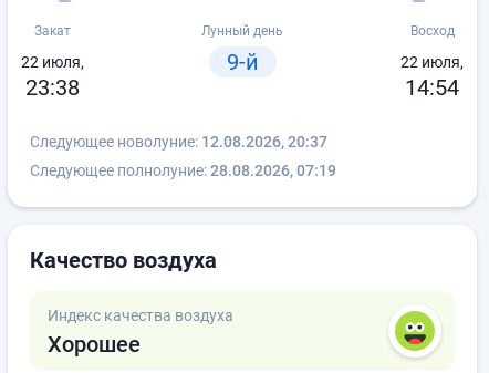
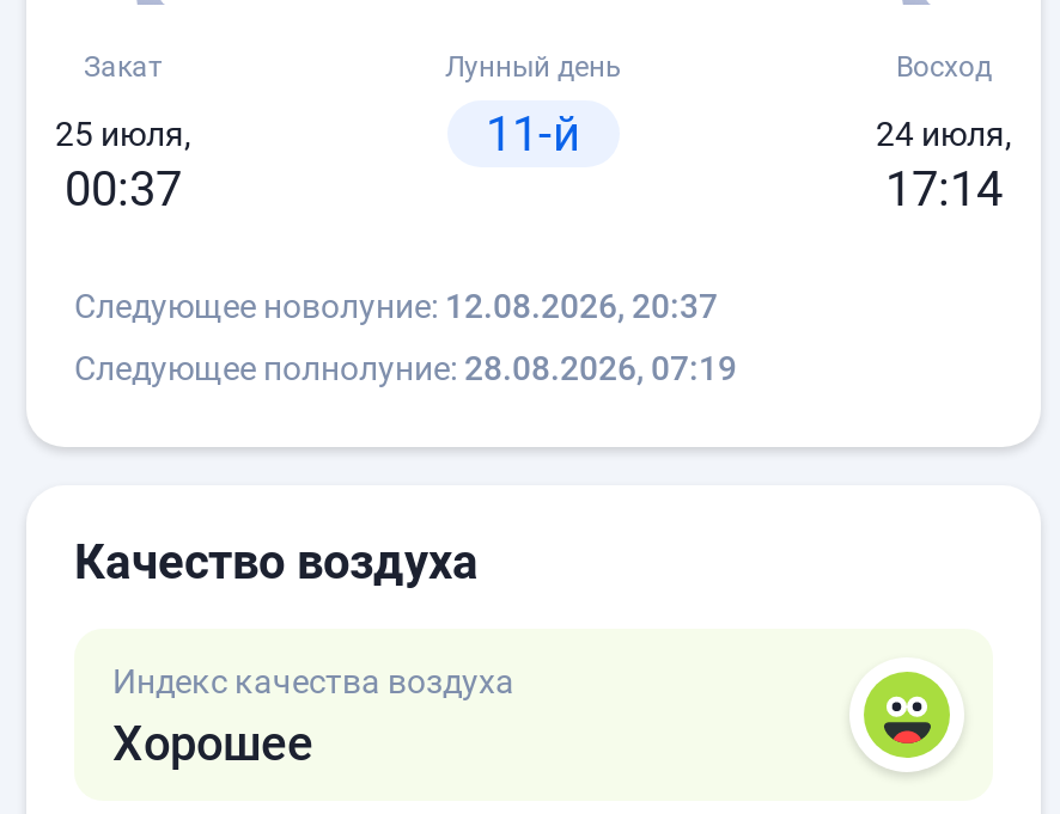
[21,53,84,71] 22 июля, -> [55,115,191,153] 25 июля,
[226,49,258,75] 9-й -> [486,105,581,163] 11-й
[400,53,464,71] 22 июля, -> [876,115,1012,153] 24 июля,
[25,74,80,101] 23:38 -> [65,160,182,218] 00:37
[405,74,459,101] 14:54 -> [885,160,1003,218] 17:14

